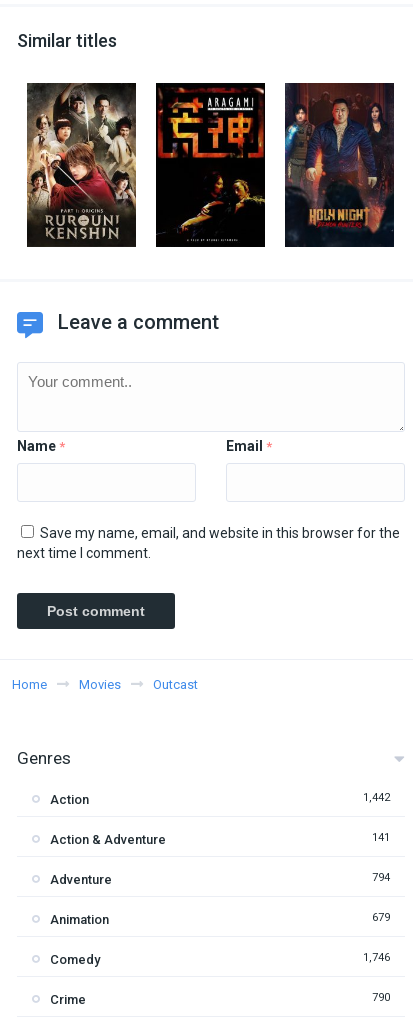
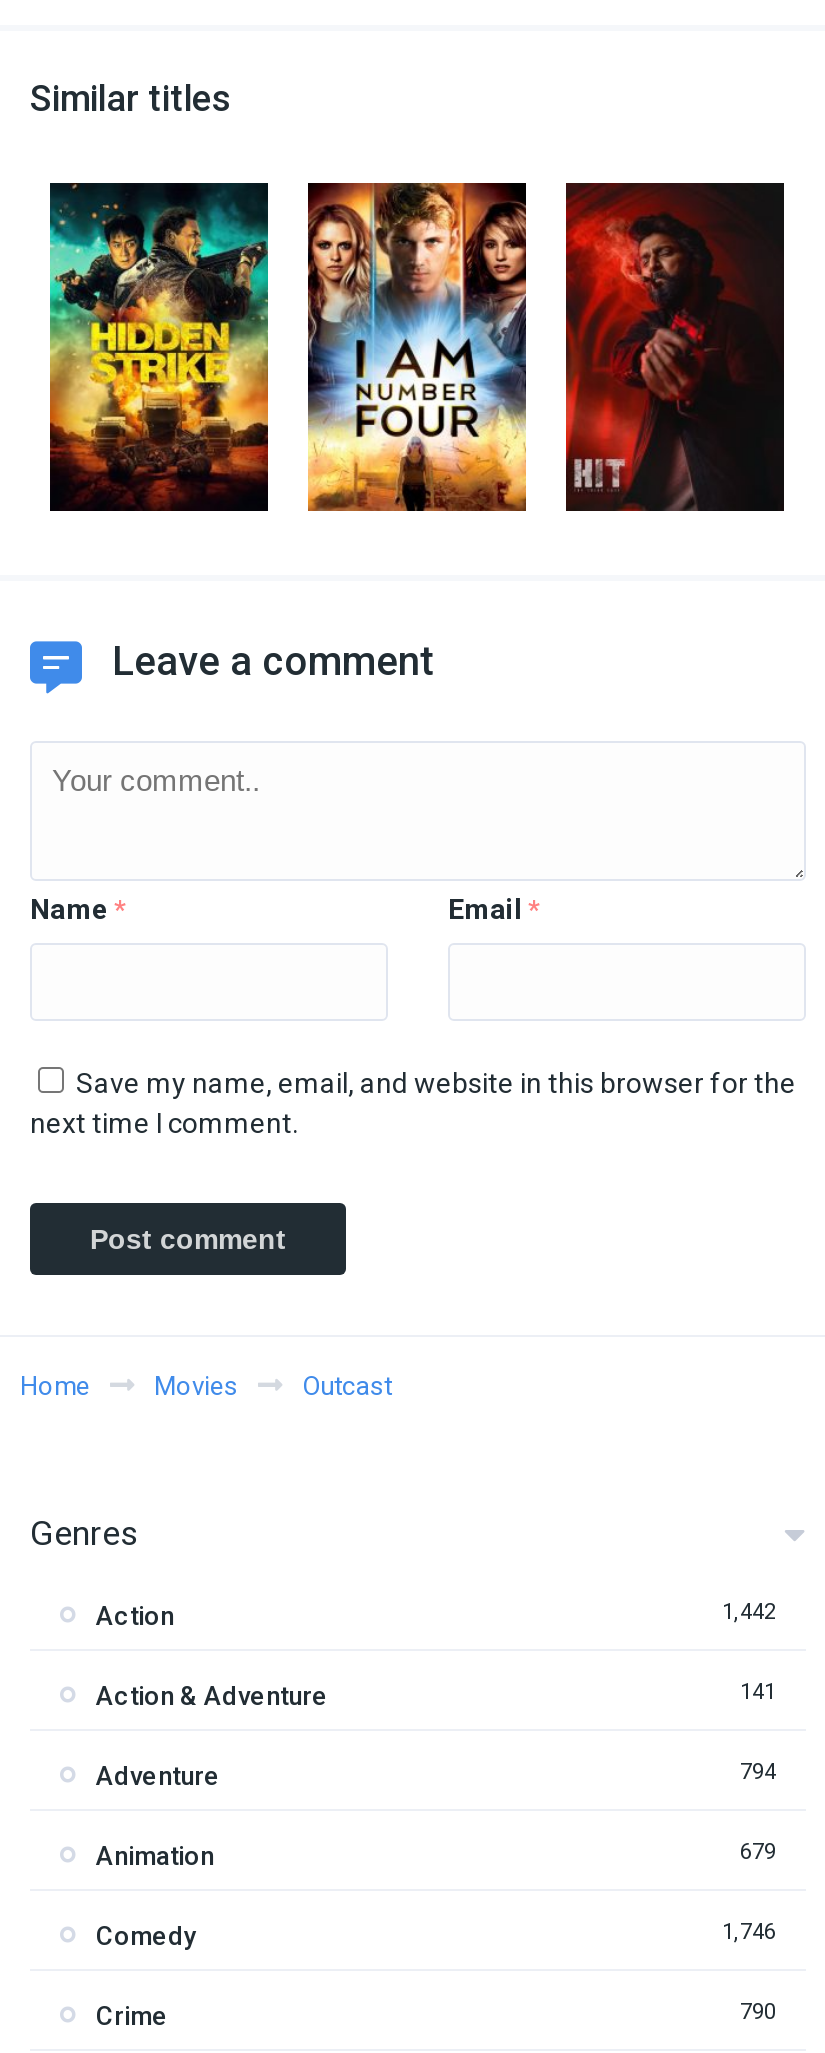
[26,83,137,246] [image] -> [48,183,270,509] [image]
[155,82,266,248] [image] -> [306,181,528,513] [image]
[284,83,393,248] [image] -> [564,185,780,513] [image]

